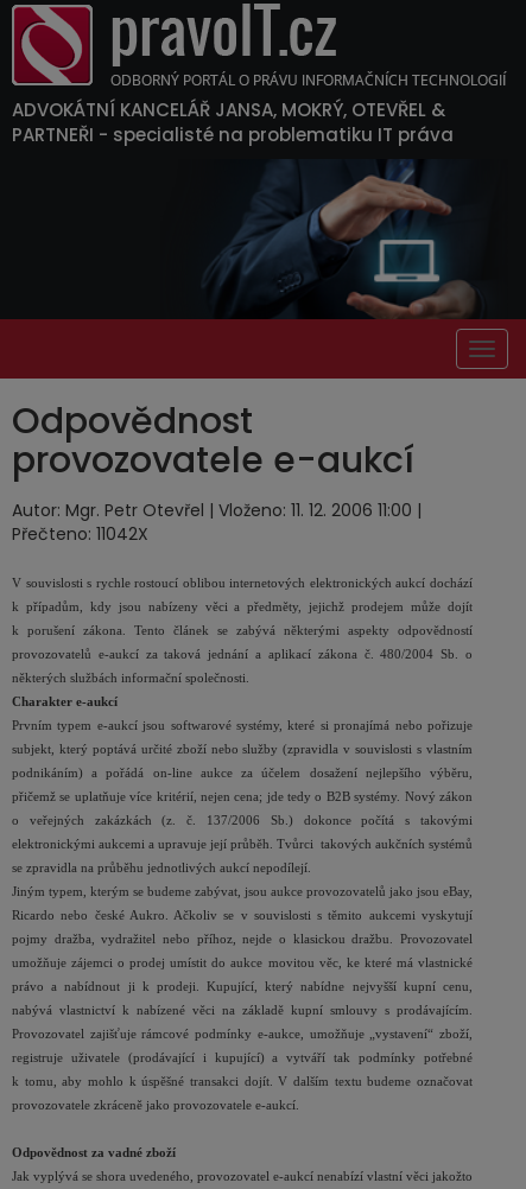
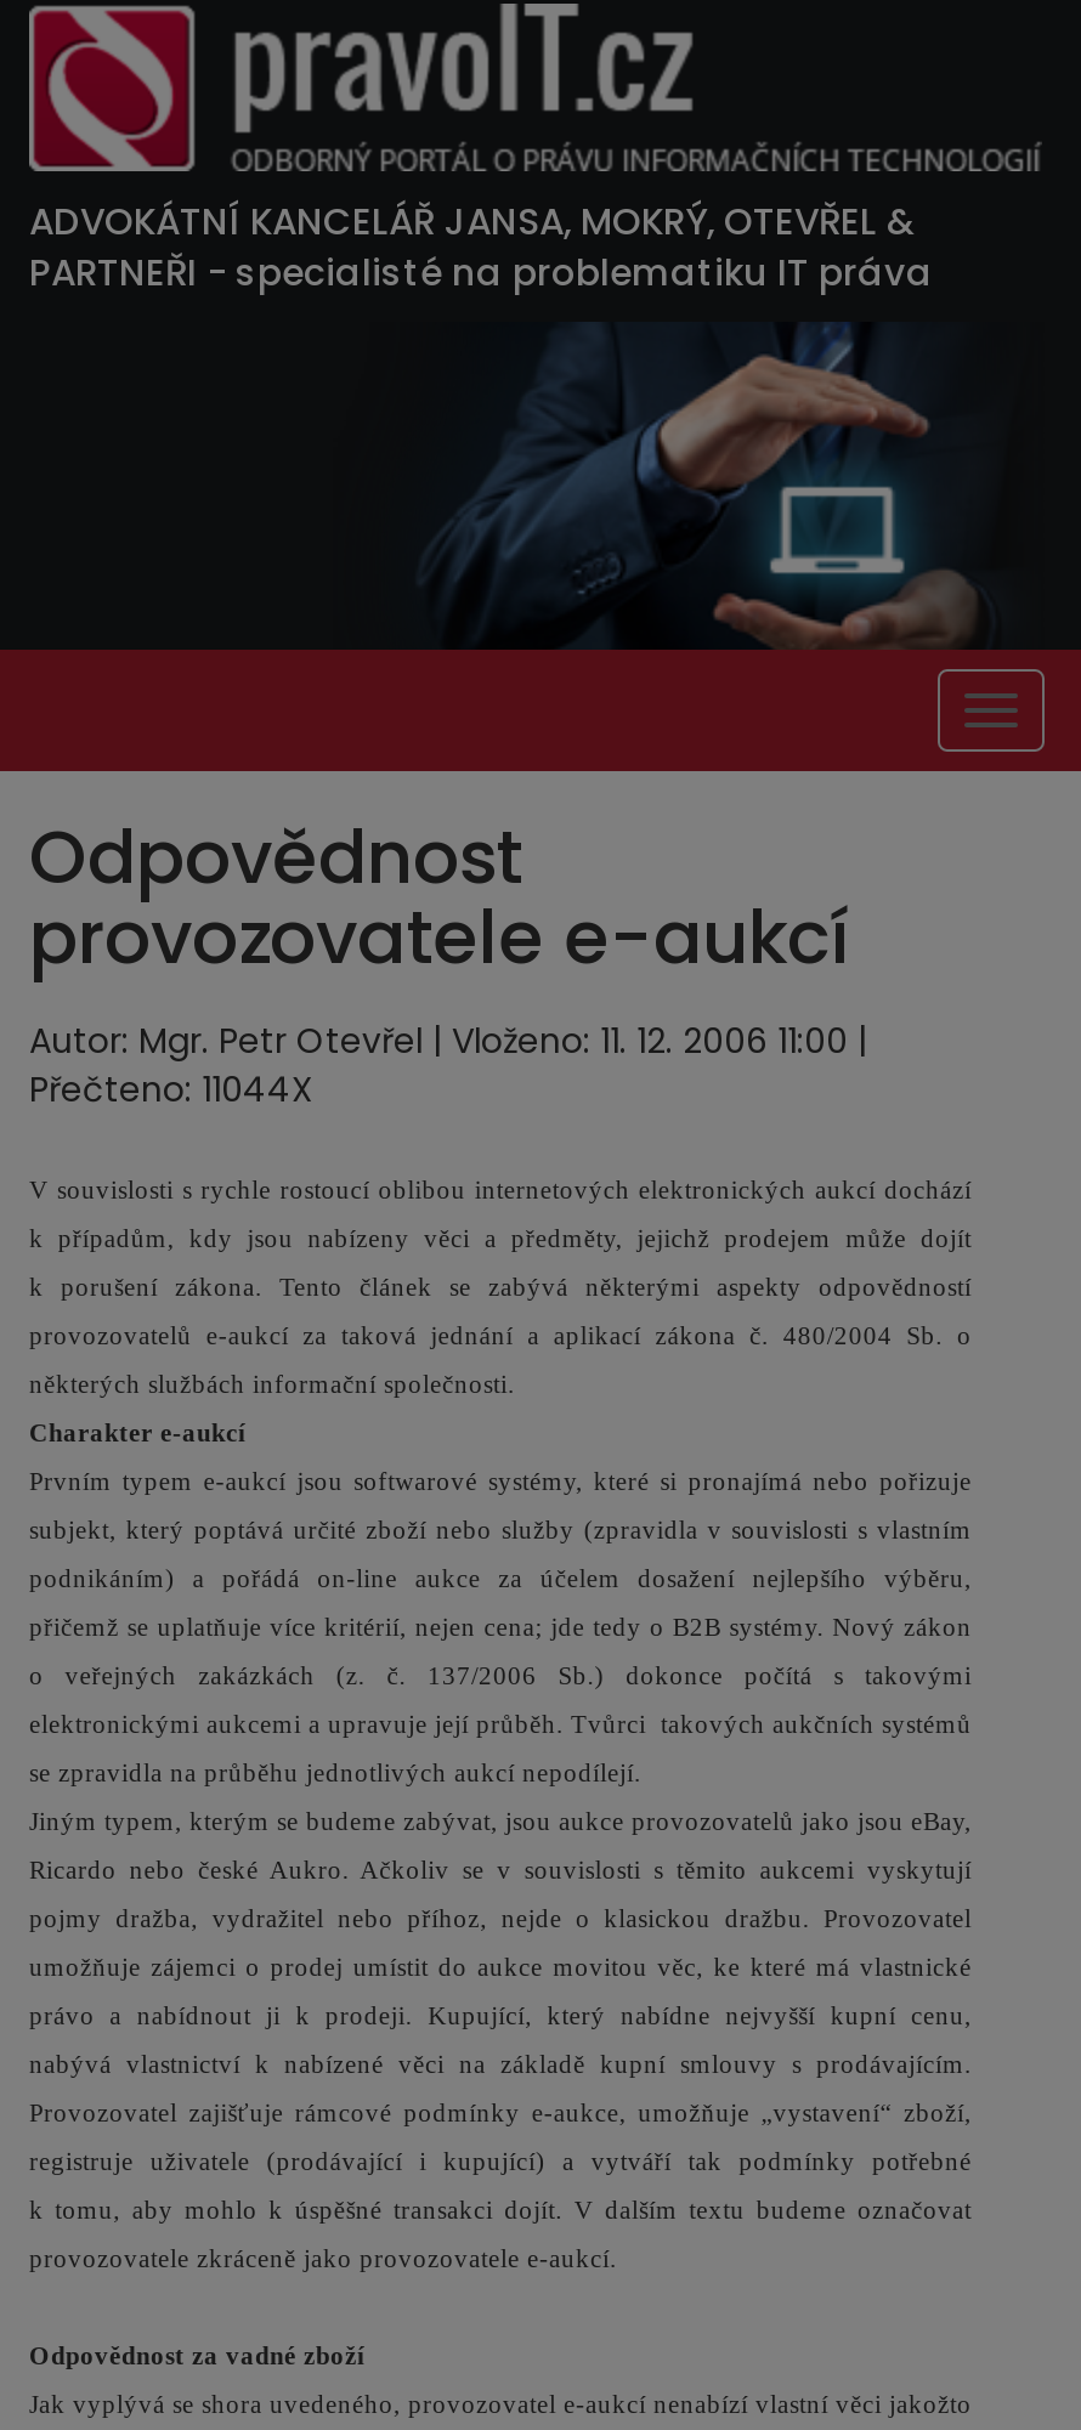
[12,522,148,546] Přečteno: 11042X -> [29,1065,313,1114] Přečteno: 11044X

